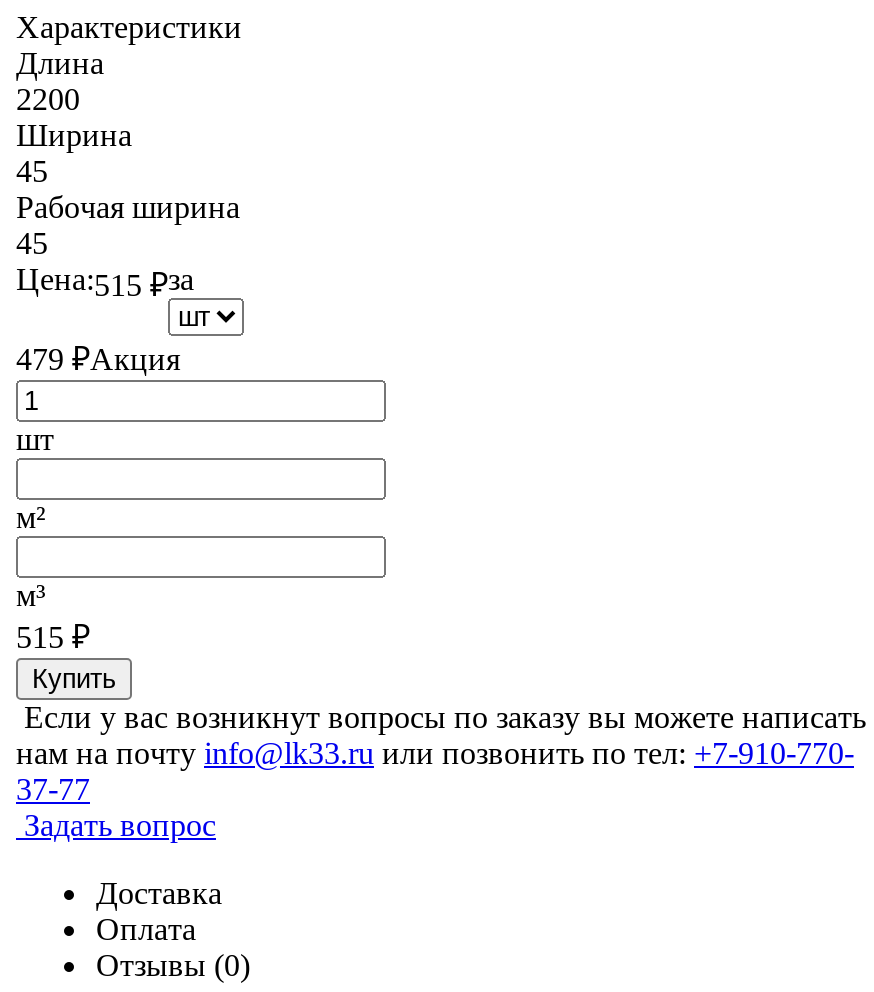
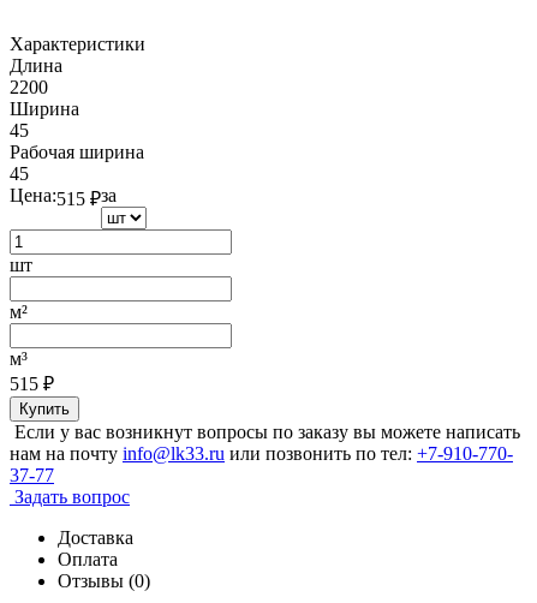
[16,343,180,377] 479 ₽Акция -> none

